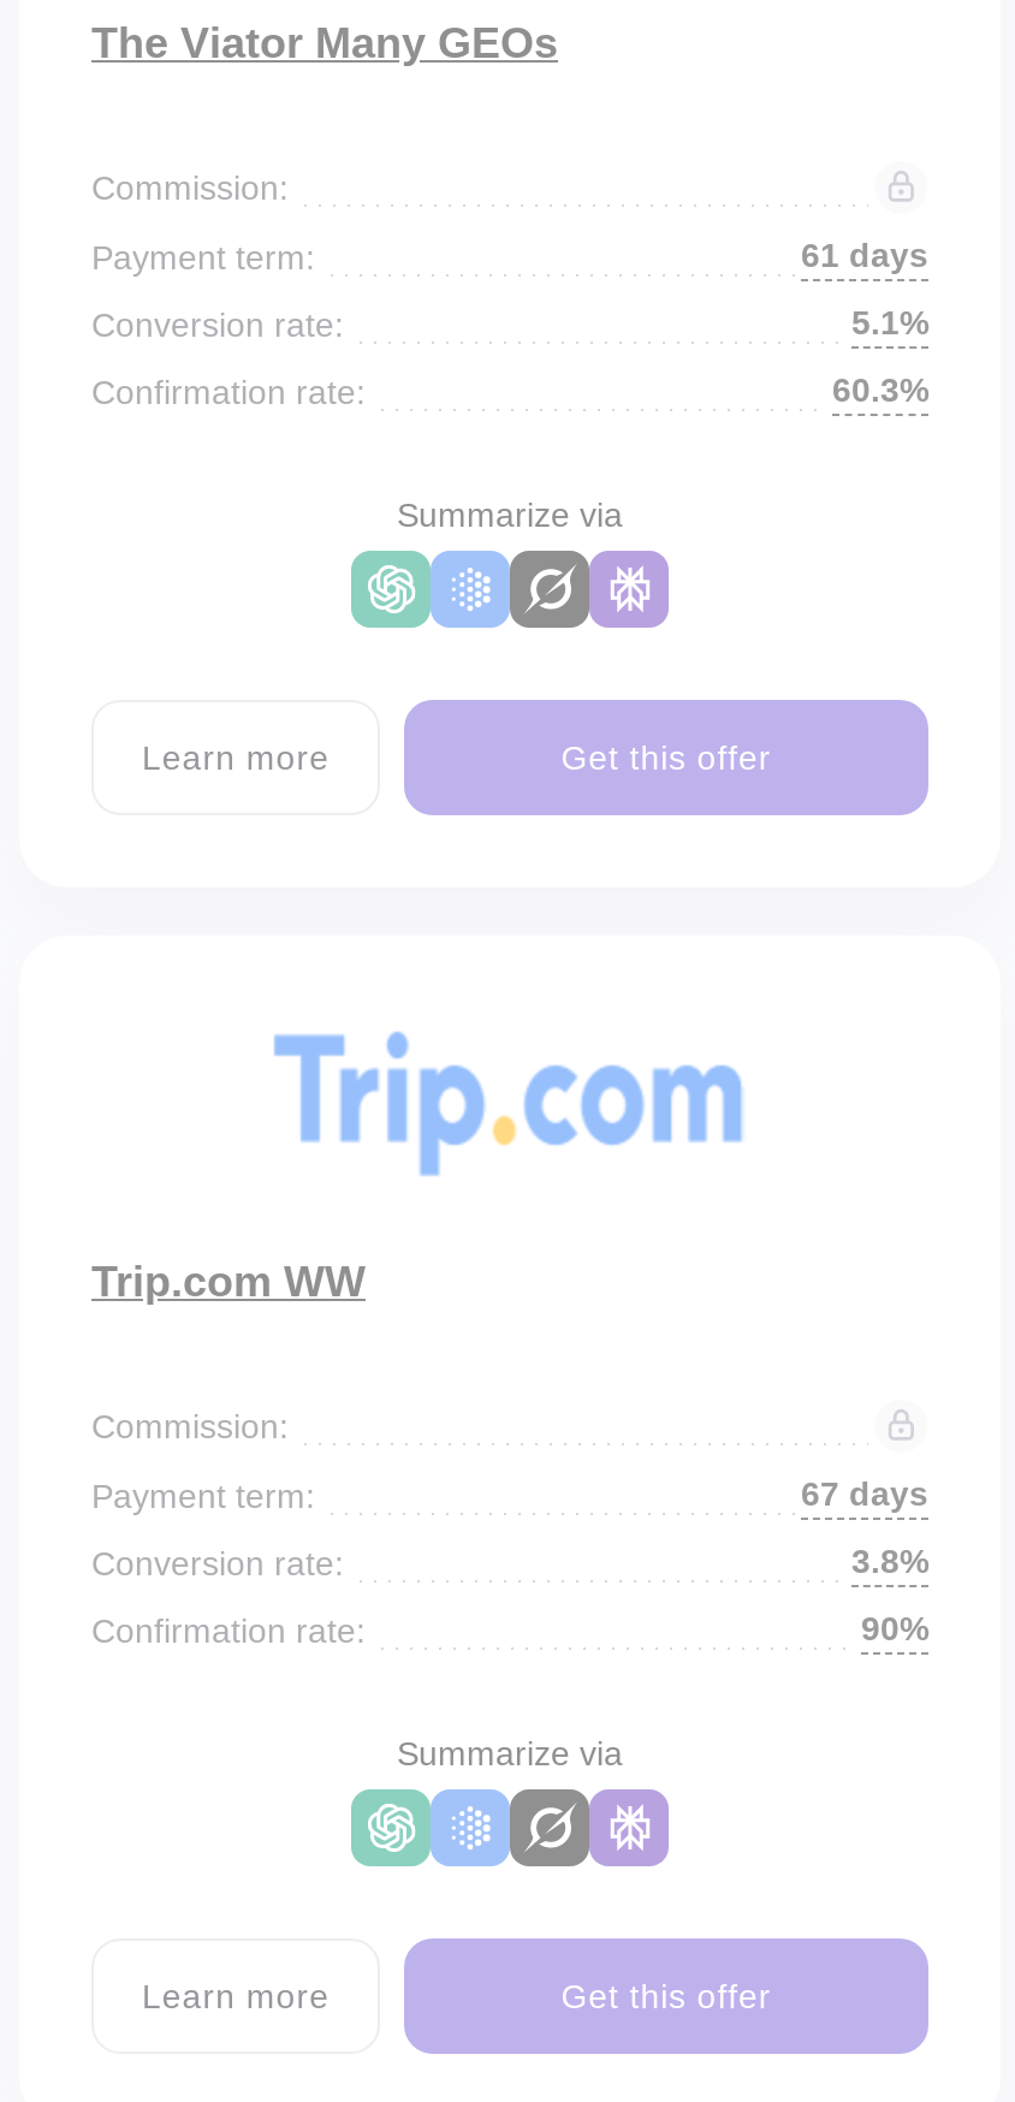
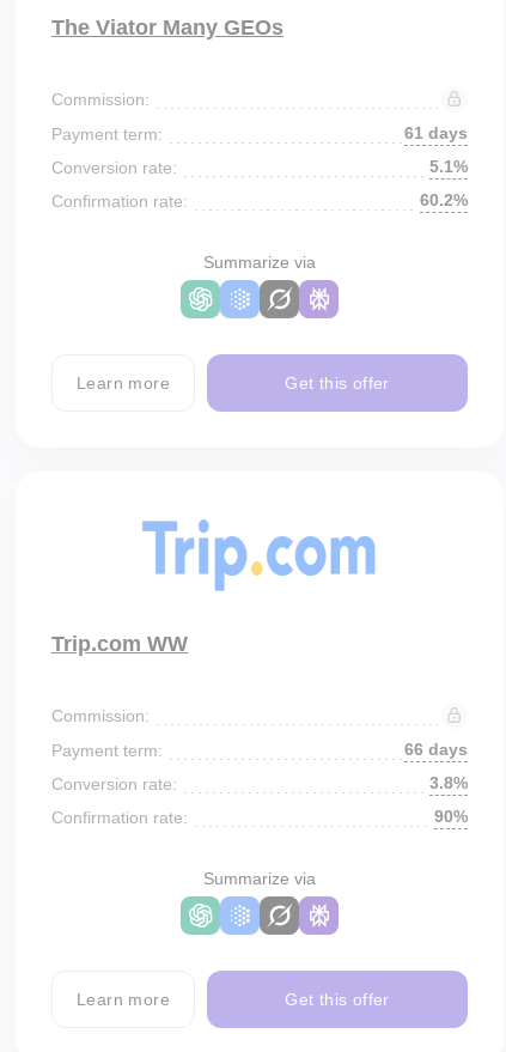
[832,370,928,409] 60.3% -> [420,190,468,209] 60.2%
[801,1474,928,1513] 67 days -> [404,740,468,759] 66 days

